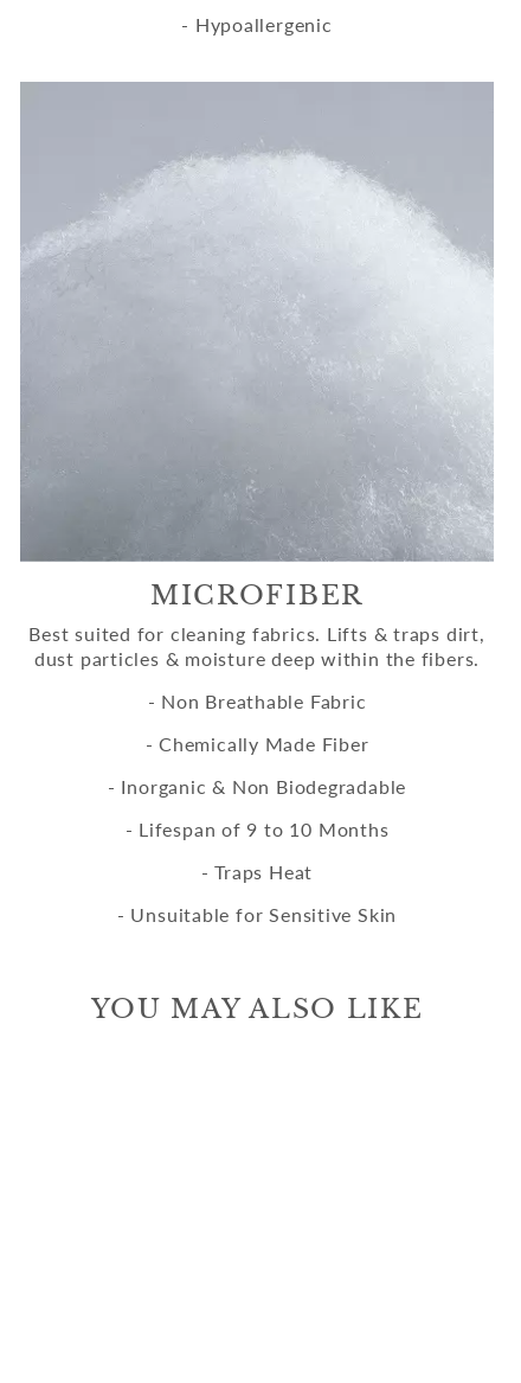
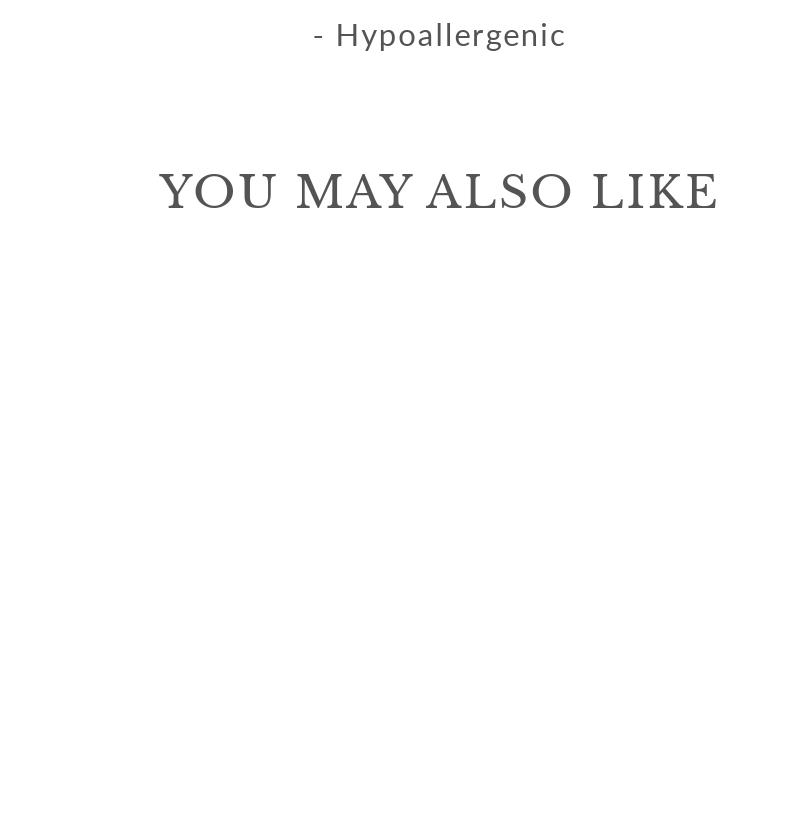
[19,81,495,925] [image] | MICROFIBER | Best suited for cleaning fabrics. Lifts & traps dirt, | dust particles & moisture deep within the fibers. | - Non Breathable Fabric | - Chemically Made Fiber | - Inorganic & Non Biodegradable | - Lifespan of 9 to 10 Months | - Traps Heat | - Unsuitable for Sensitive Skin -> none

